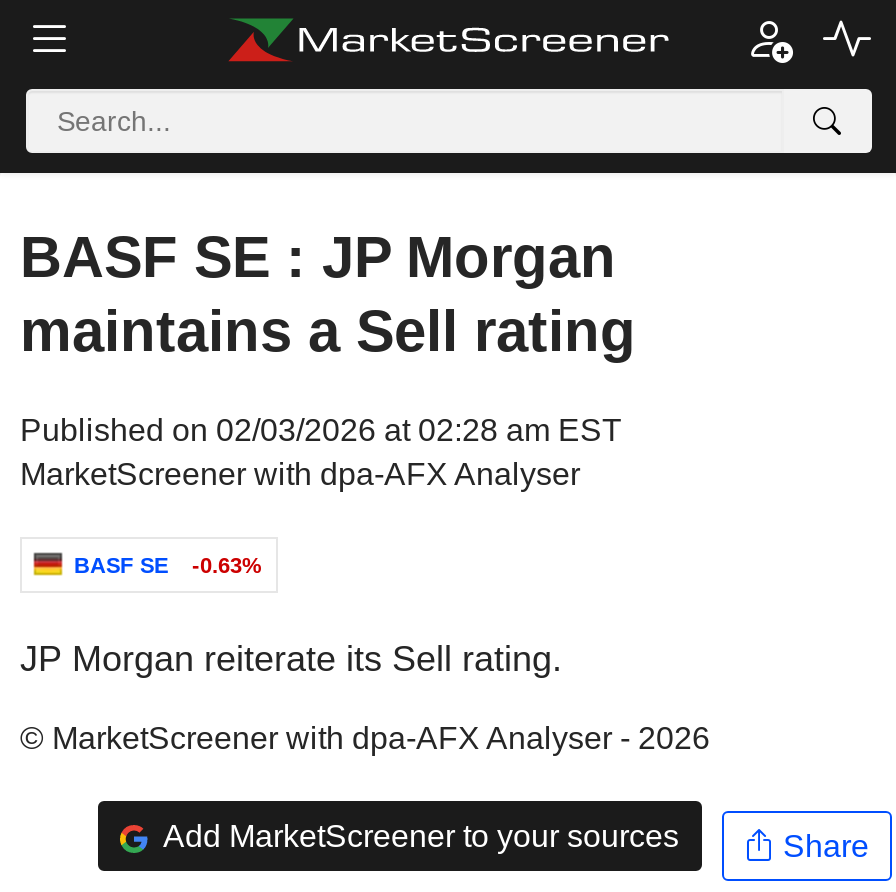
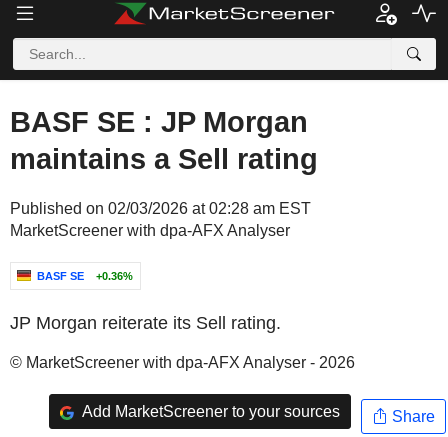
[74,553,262,577] BASF SE -0.63% -> [37,270,133,282] BASF SE +0.36%

